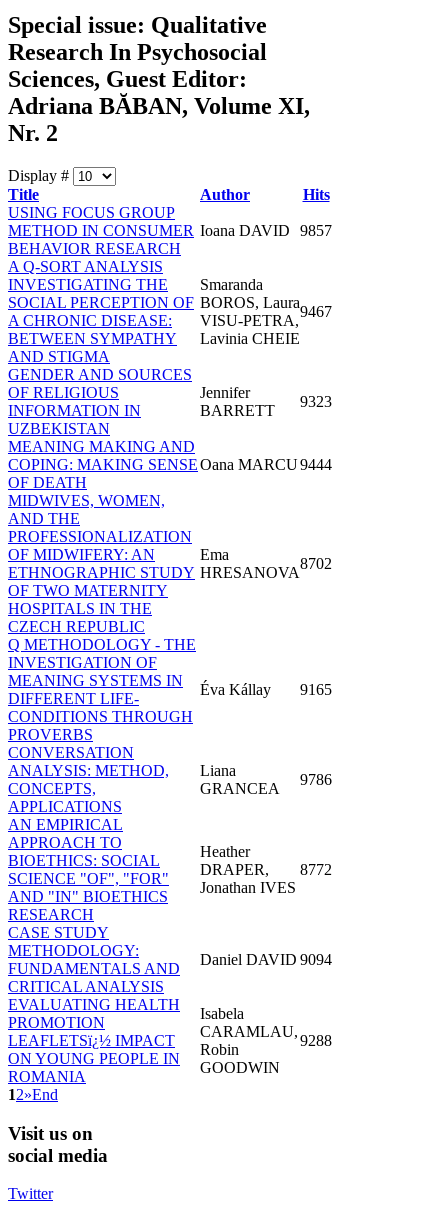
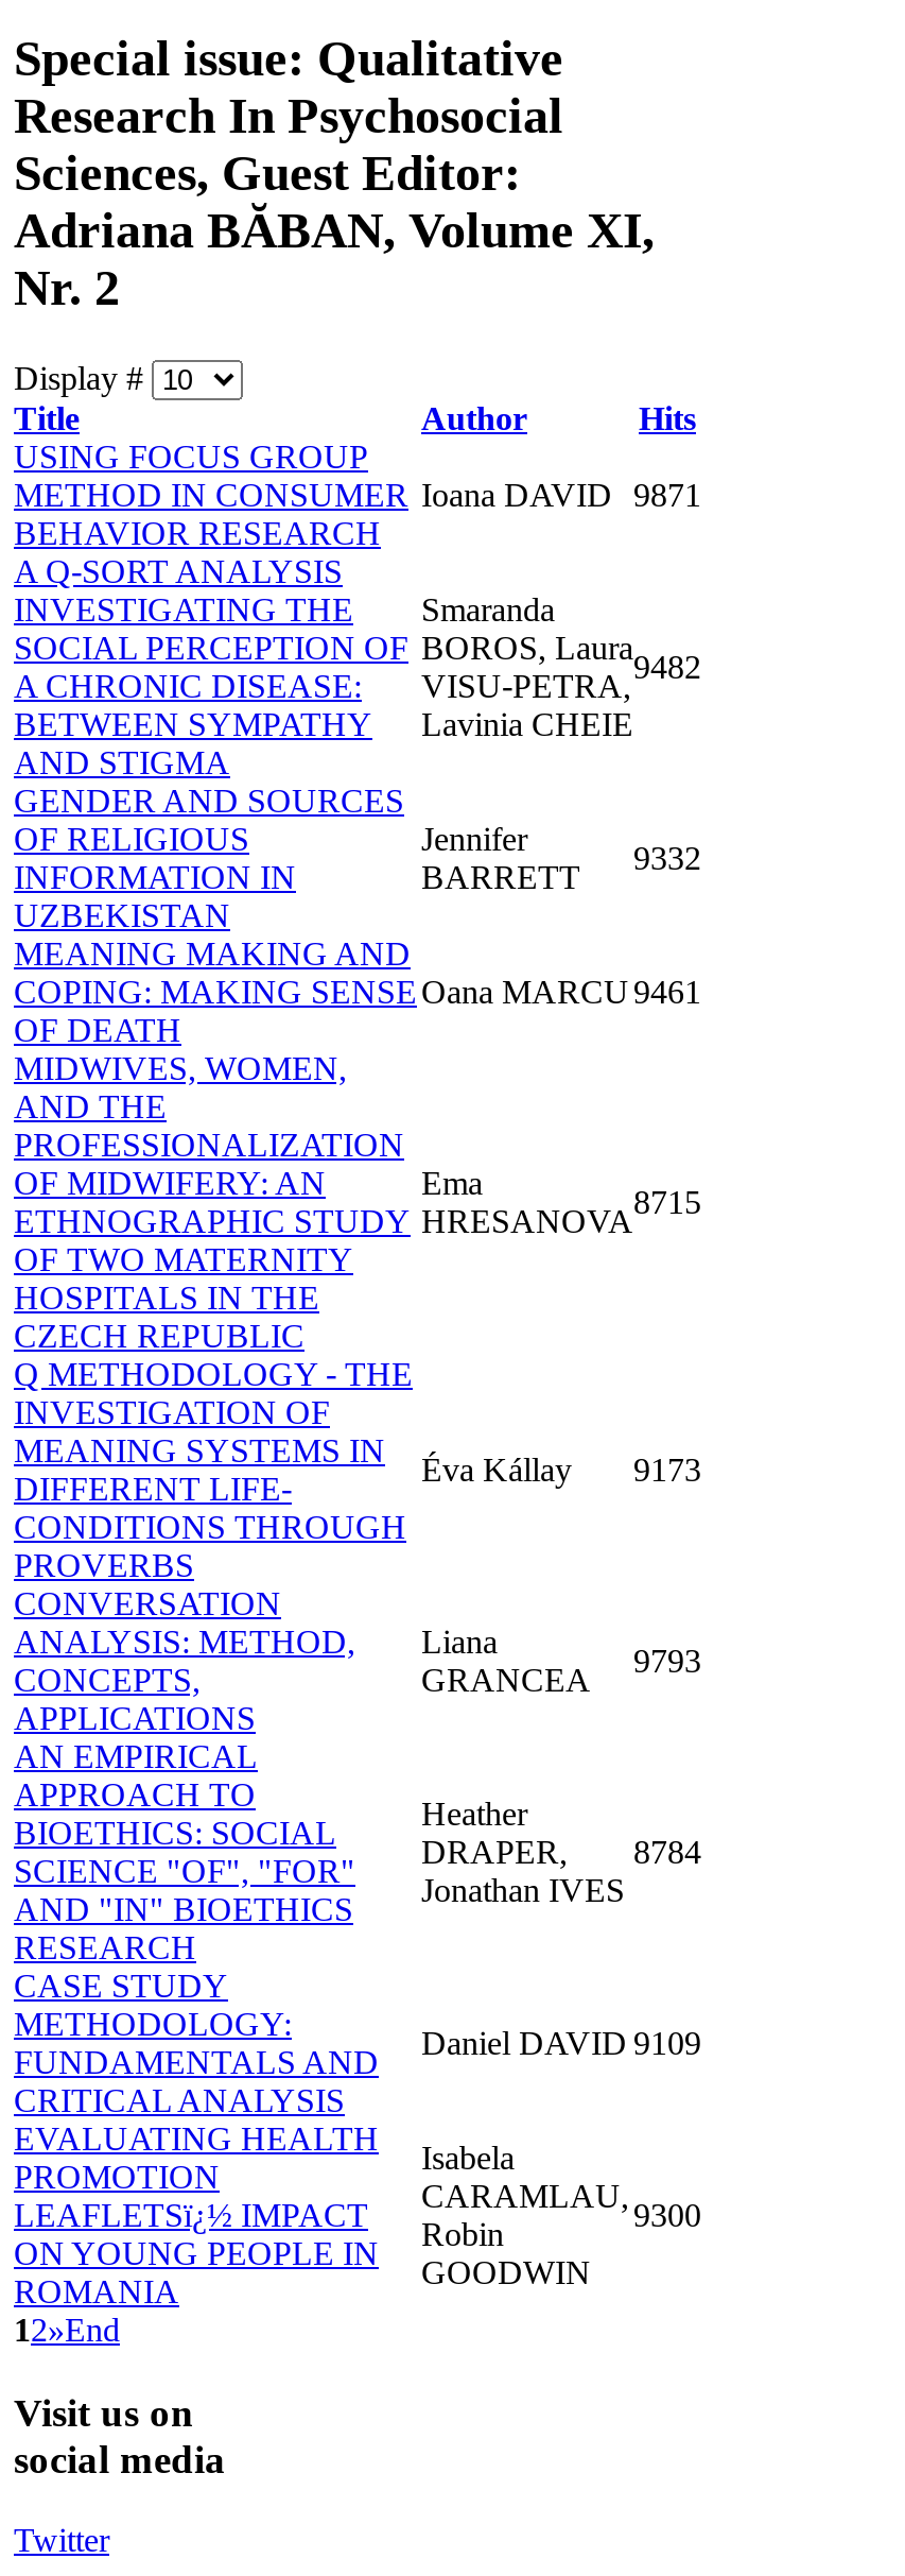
[8,222,332,239] METHOD IN CONSUMER Ioana DAVID 9857 -> [14,476,701,512] METHOD IN CONSUMER Ioana DAVID 9871
[300,303,332,320] 9467 -> [633,648,701,684] 9482
[300,393,332,410] 9323 -> [633,839,701,876] 9332
[8,456,332,473] COPING: MAKING SENSE Oana MARCU 9444 -> [14,973,701,1009] COPING: MAKING SENSE Oana MARCU 9461
[300,555,332,572] 8702 -> [633,1184,701,1220] 8715
[200,681,332,698] Éva Kállay 9165 -> [421,1451,701,1487] Éva Kállay 9173
[300,771,332,788] 9786 -> [633,1642,701,1678] 9793
[200,861,332,878] DRAPER, 8772 -> [421,1833,701,1869] DRAPER, 8784
[200,951,332,968] Daniel DAVID 9094 -> [421,2024,701,2061] Daniel DAVID 9109
[300,1032,332,1049] 9288 -> [633,2197,701,2233] 9300

